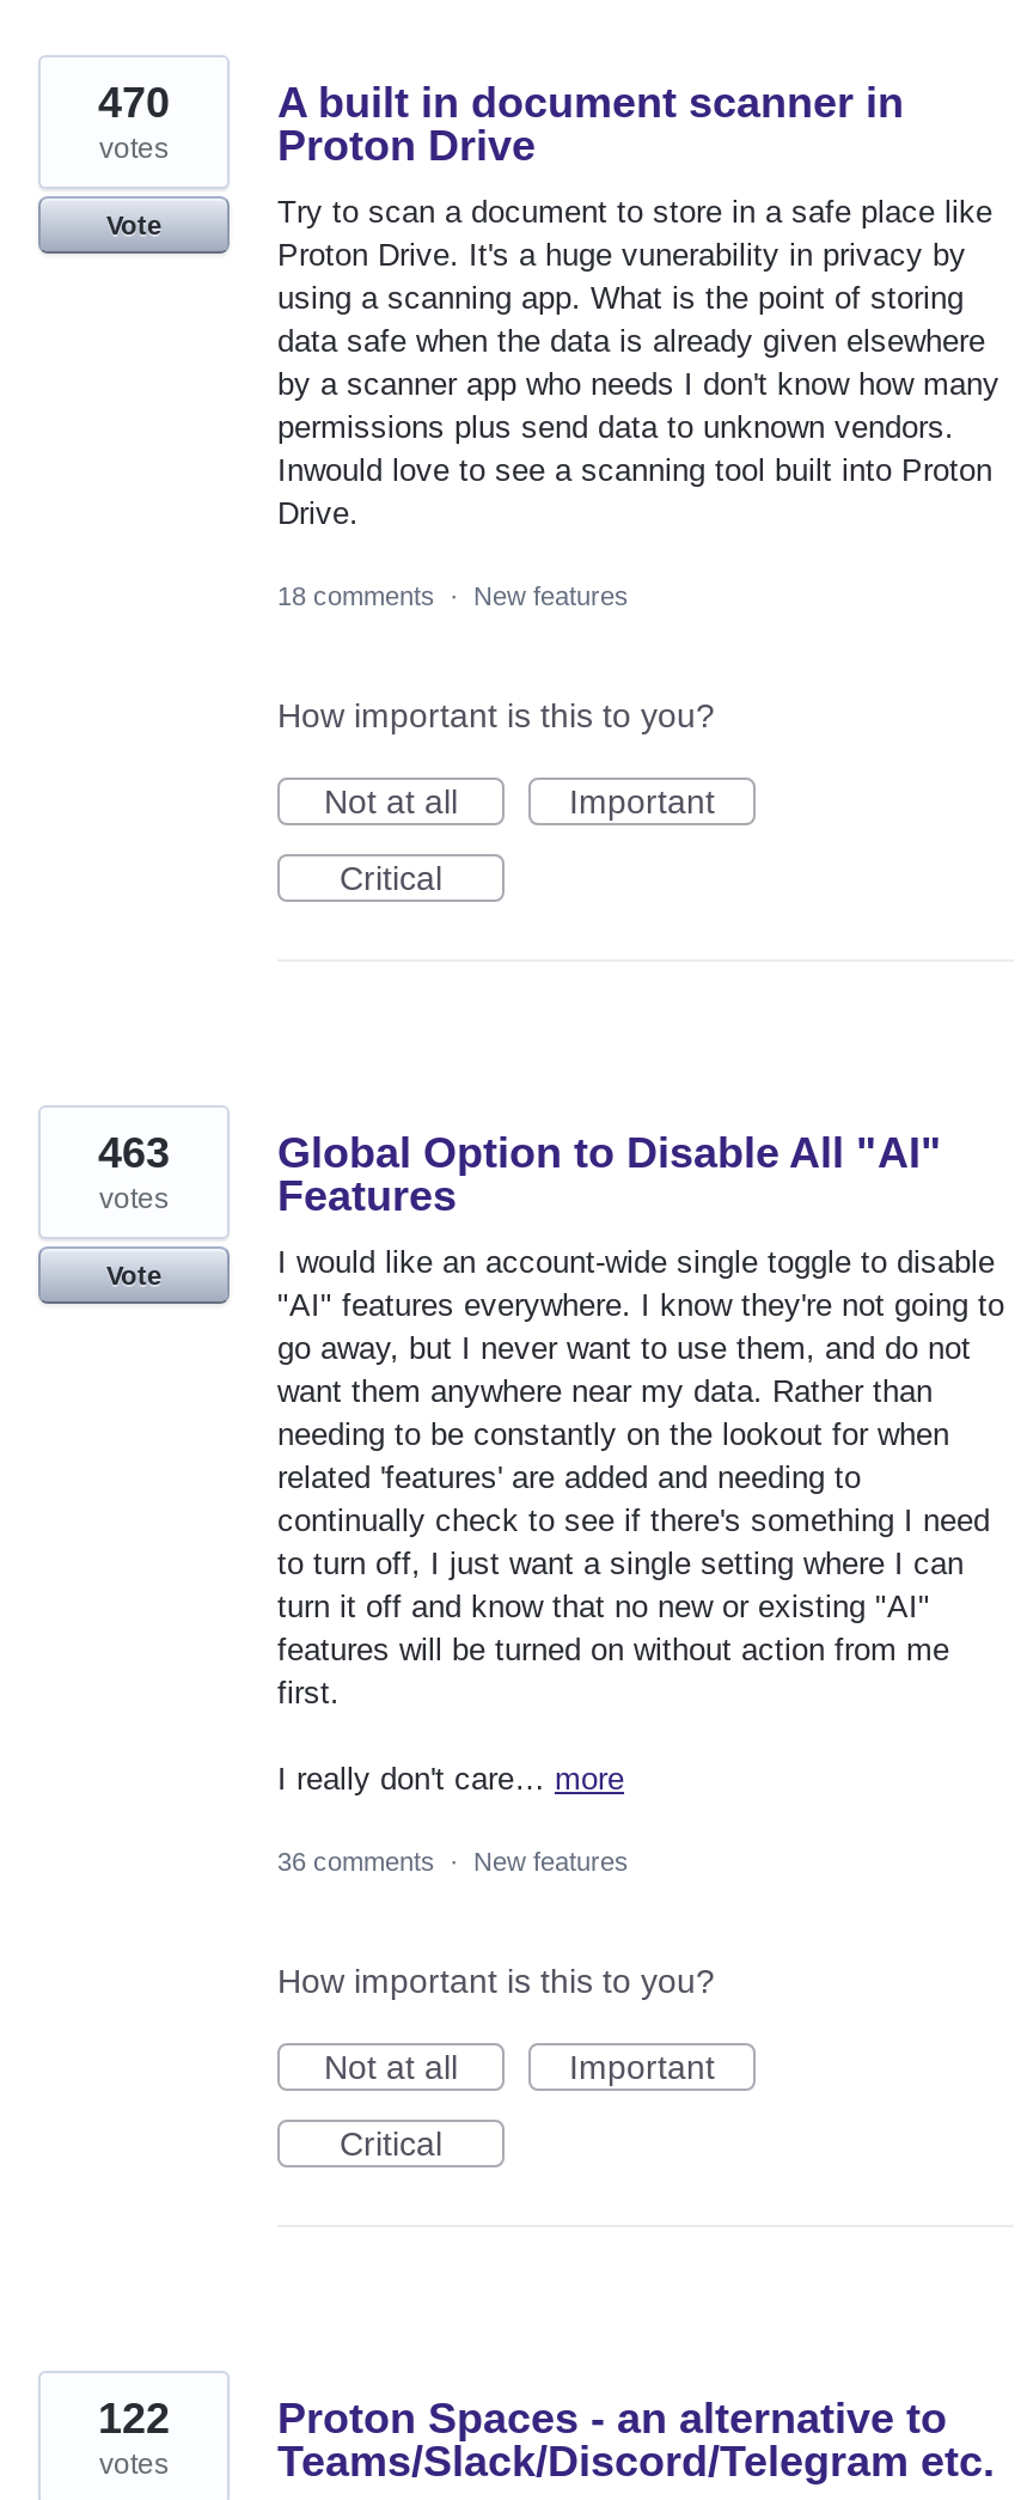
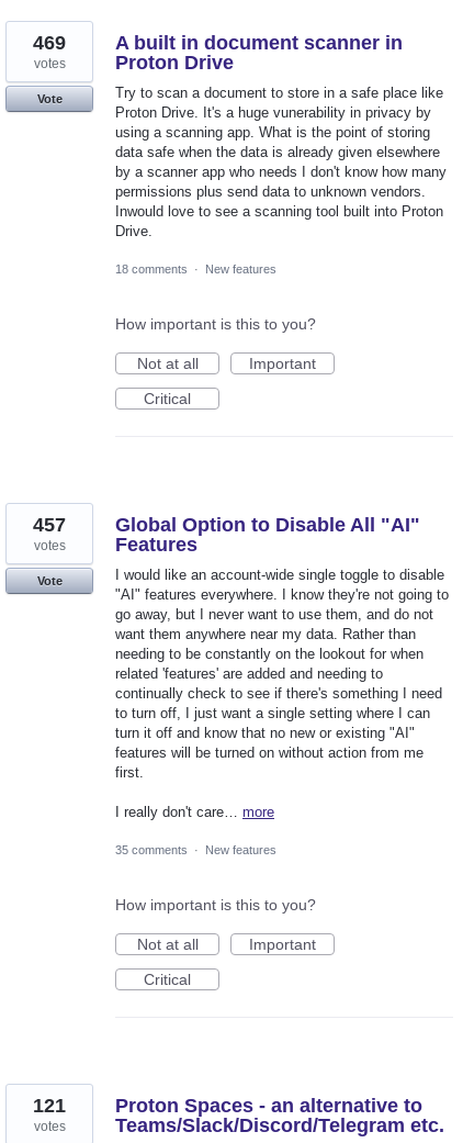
[98,78,170,126] 470 -> [33,31,66,53] 469
[98,1129,170,1177] 463 -> [33,514,66,536] 457
[277,1847,629,1876] 36 comments · New features -> [115,843,276,857] 35 comments · New features
[98,2395,170,2443] 122 -> [33,1095,66,1117] 121

